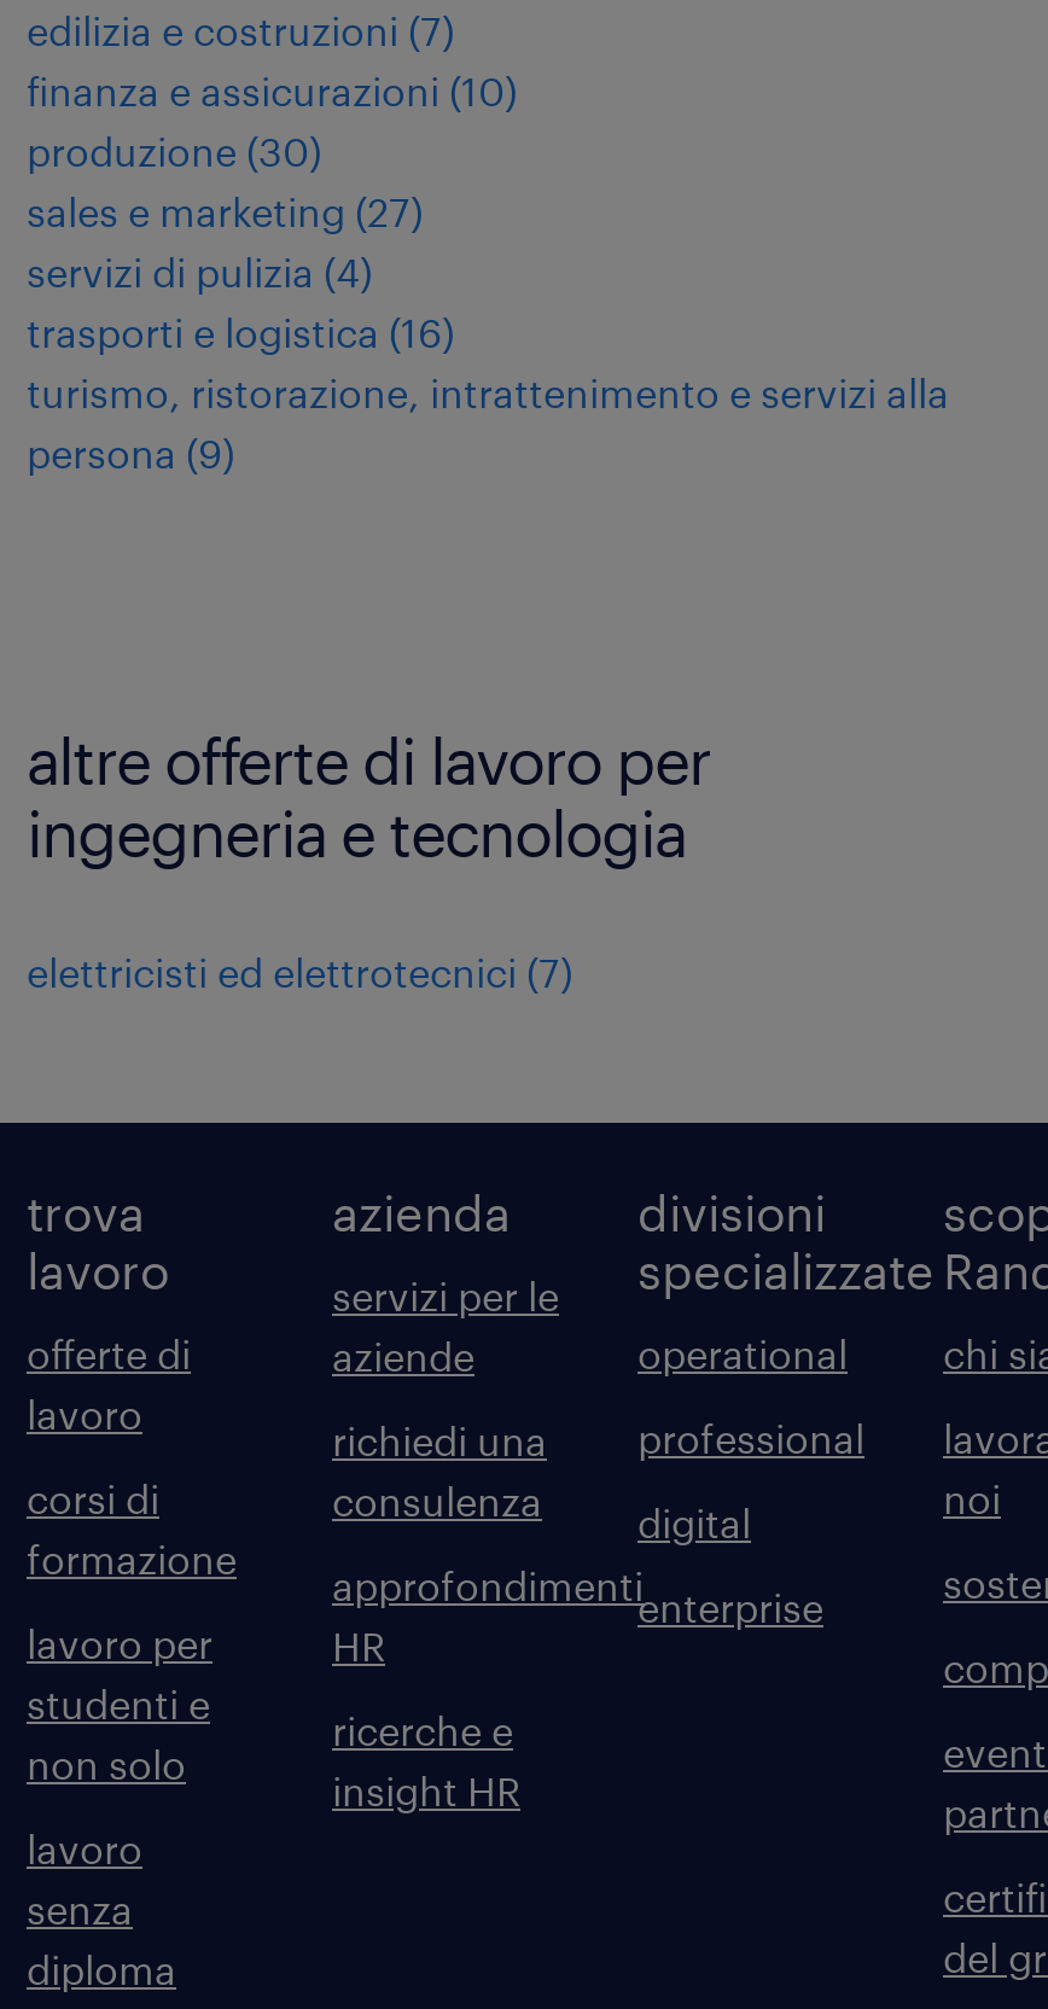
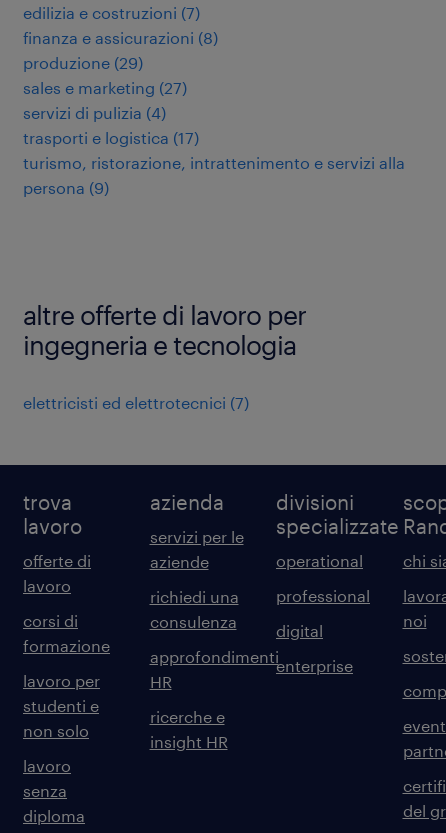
[27,69,517,114] finanza e assicurazioni (10) -> [23,28,218,47] finanza e assicurazioni (8)
[27,129,321,175] produzione (30) -> [23,53,143,72] produzione (29)
[27,310,454,356] trasporti e logistica (16) -> [23,128,199,147] trasporti e logistica (17)

